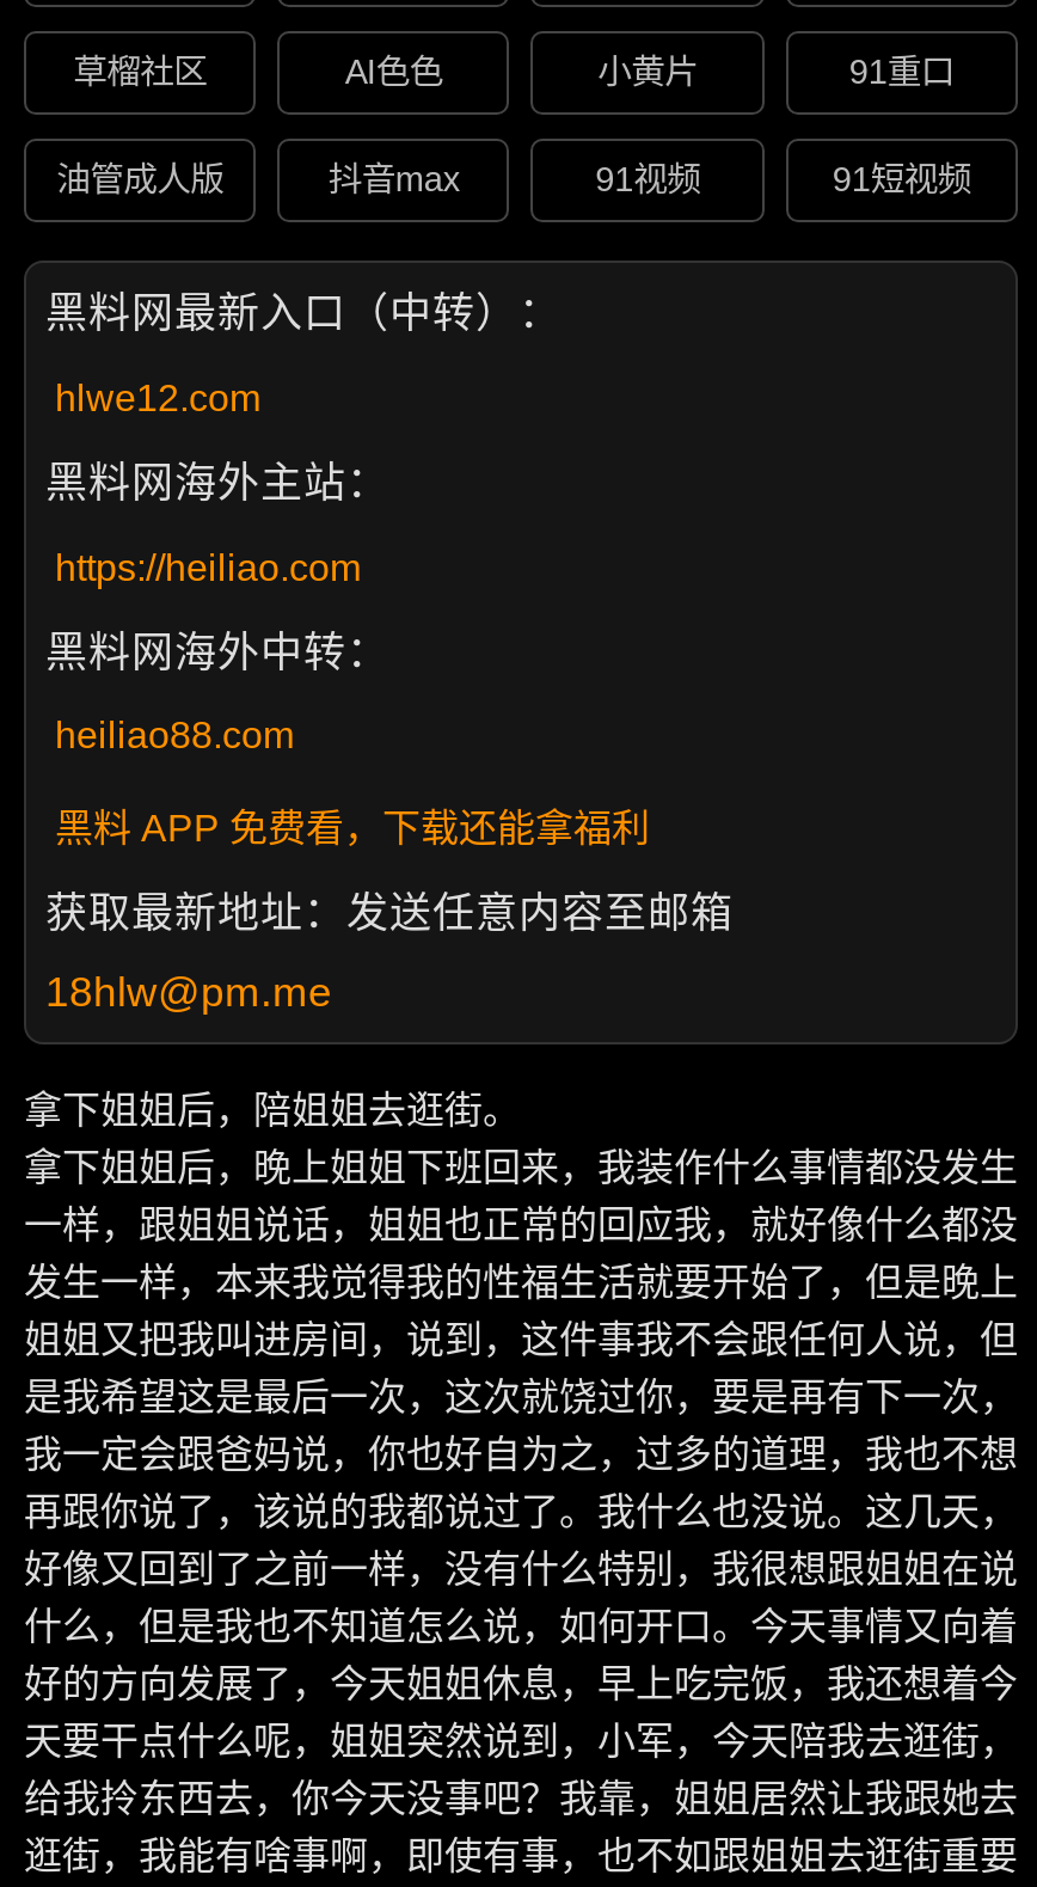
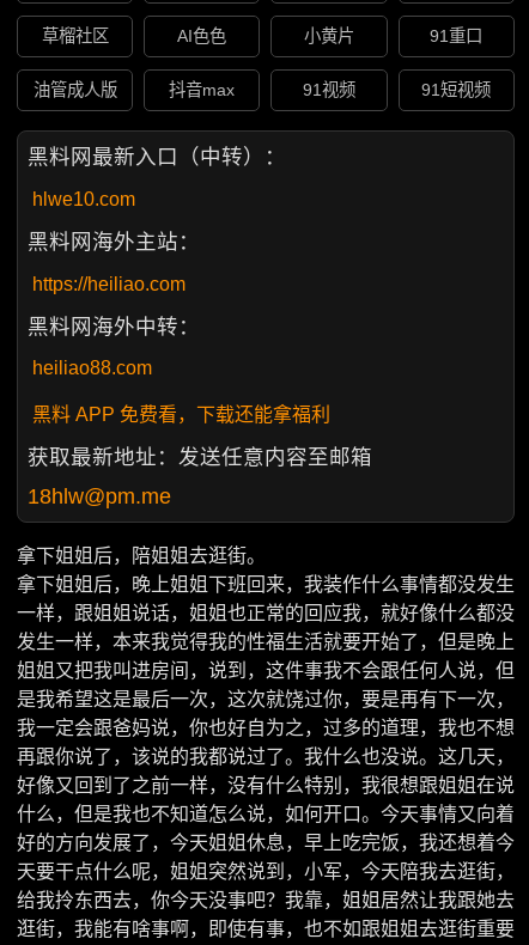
[55,377,260,418] hlwe12.com -> [32,189,135,209] hlwe10.com

